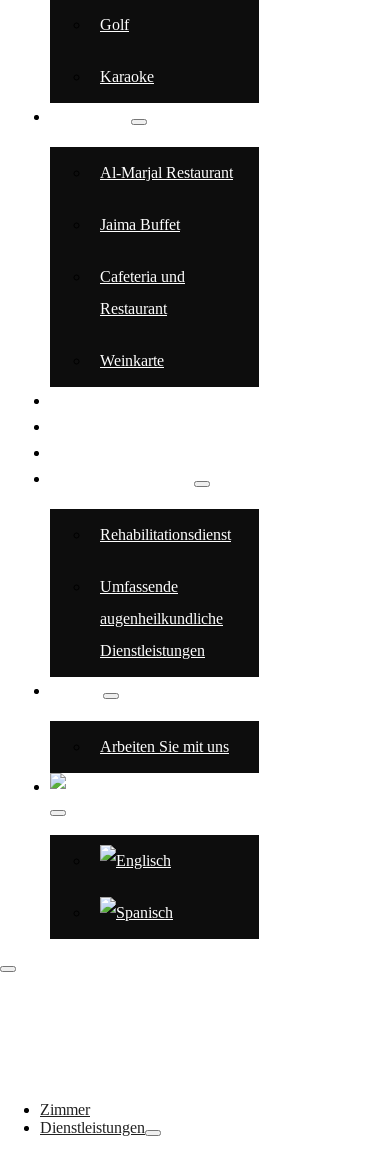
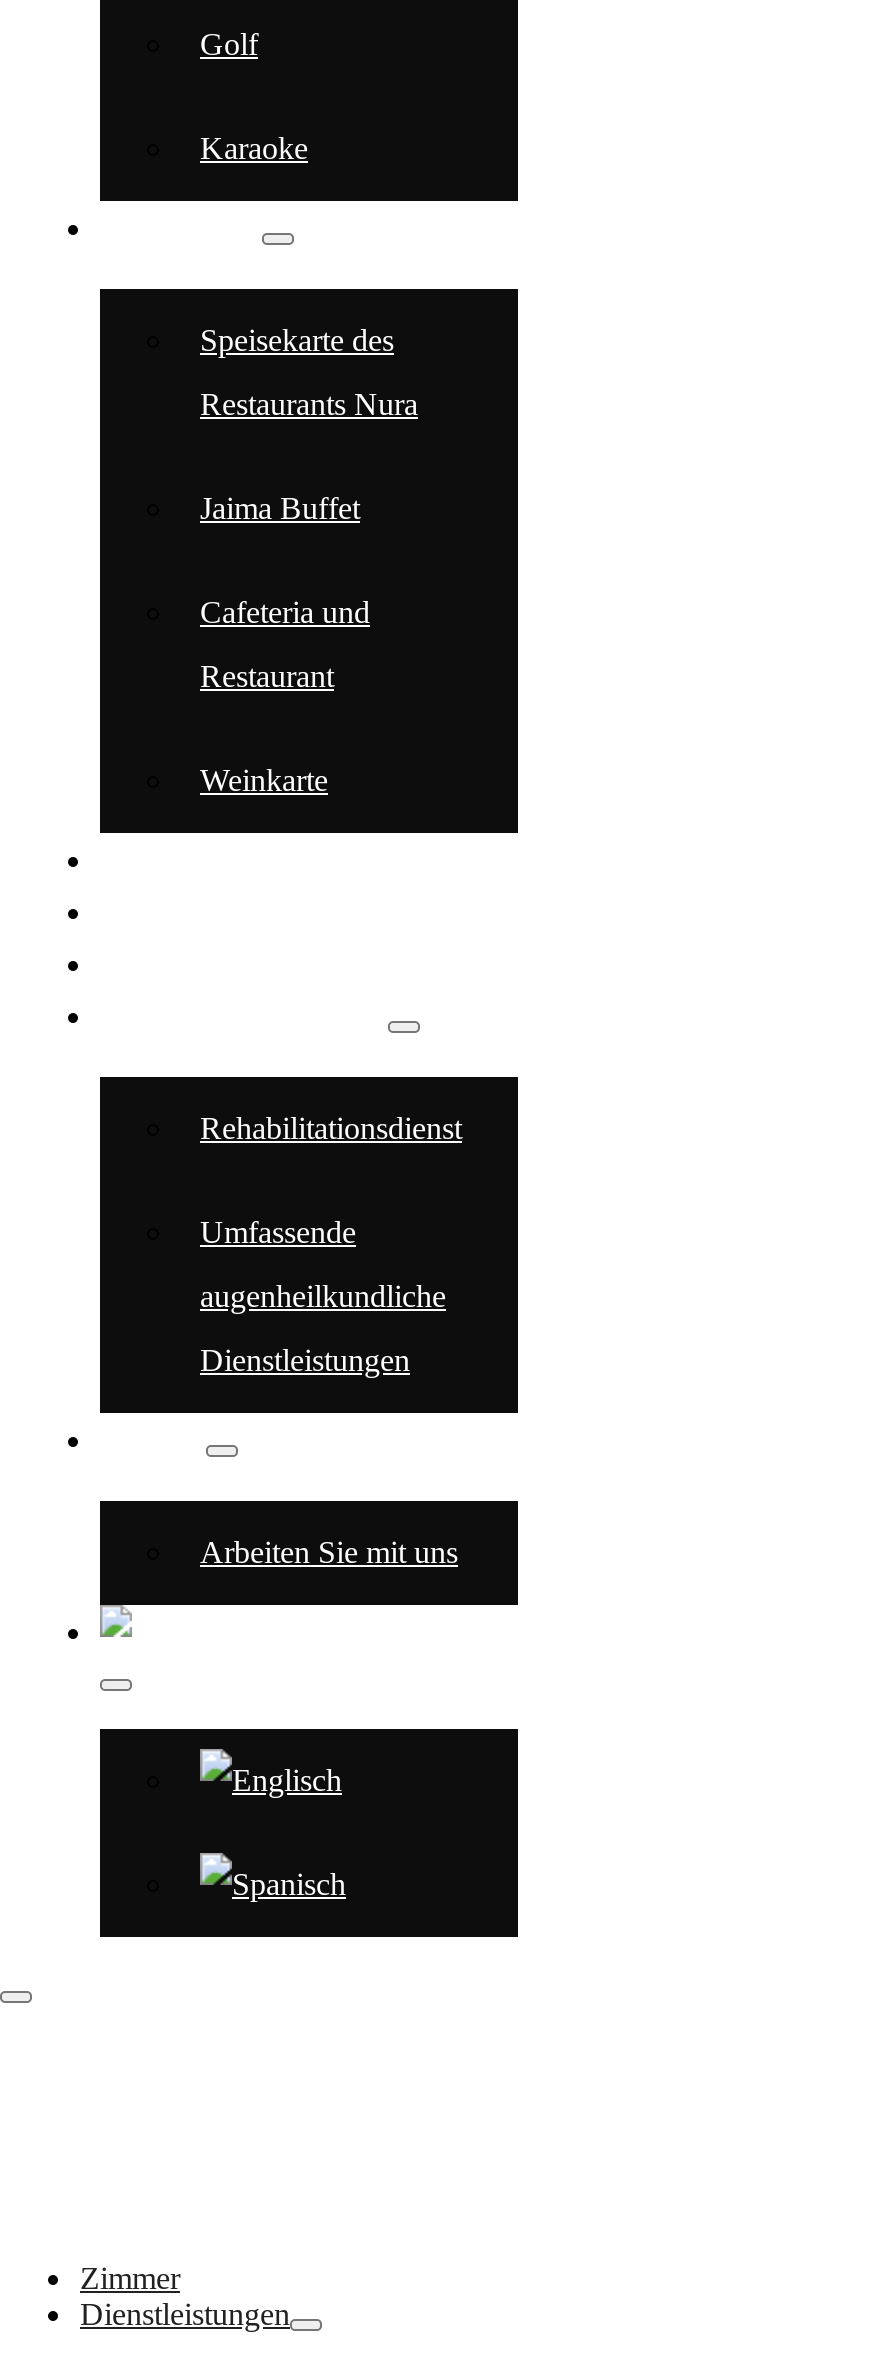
[100,164,233,181] Al-Marjal Restaurant -> [200,323,418,421] Speisekarte des | Restaurants Nura

